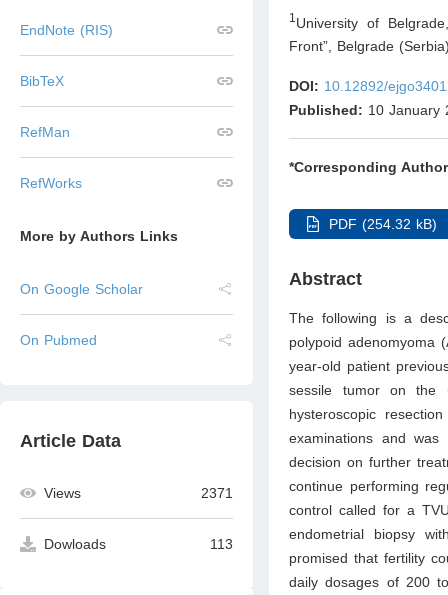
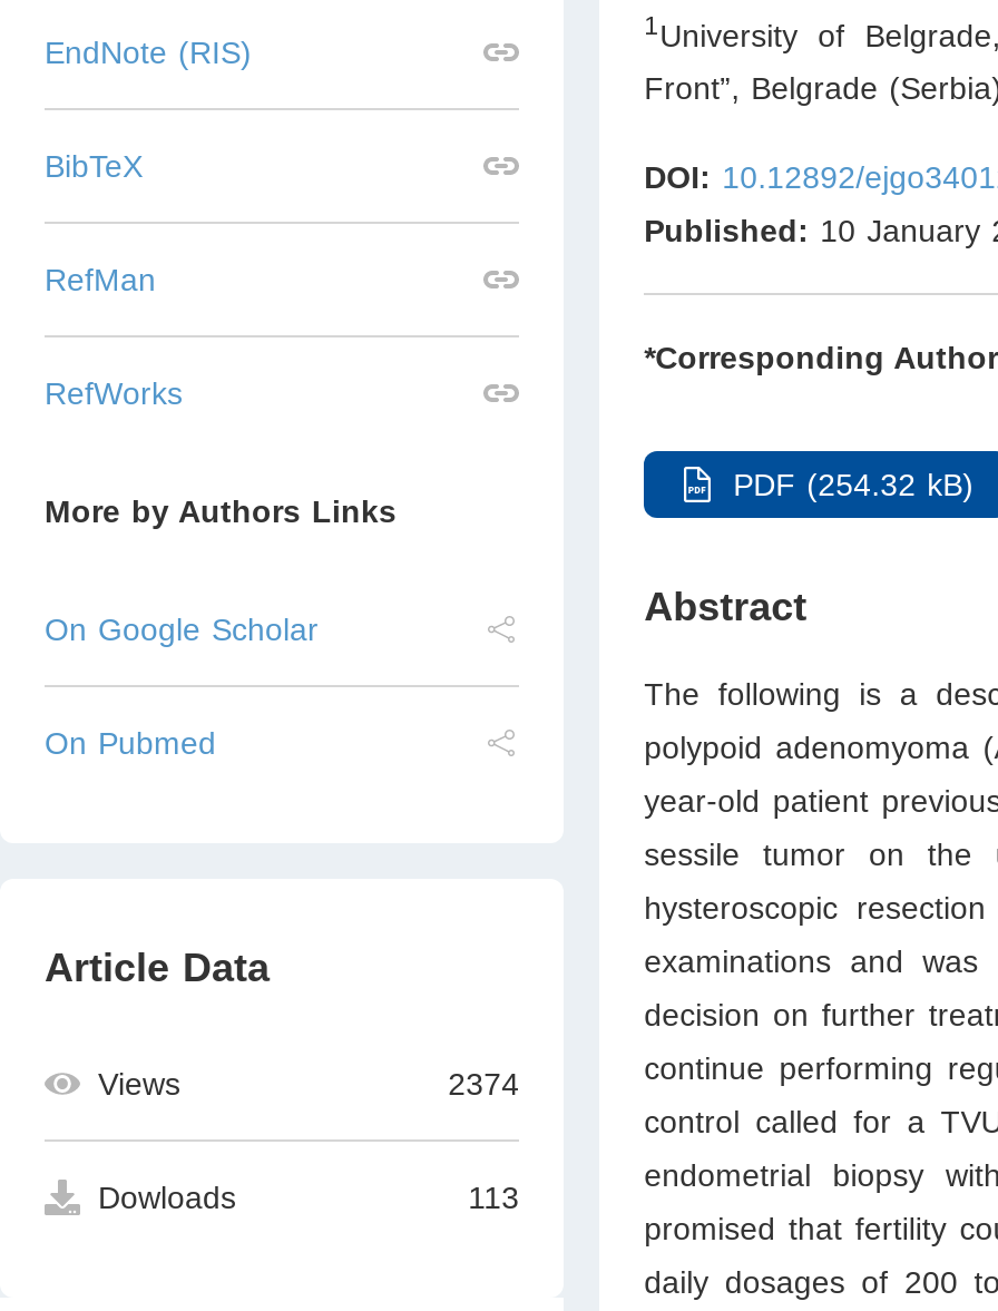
[201,485,233,501] 2371 -> [448,1066,519,1102] 2374

